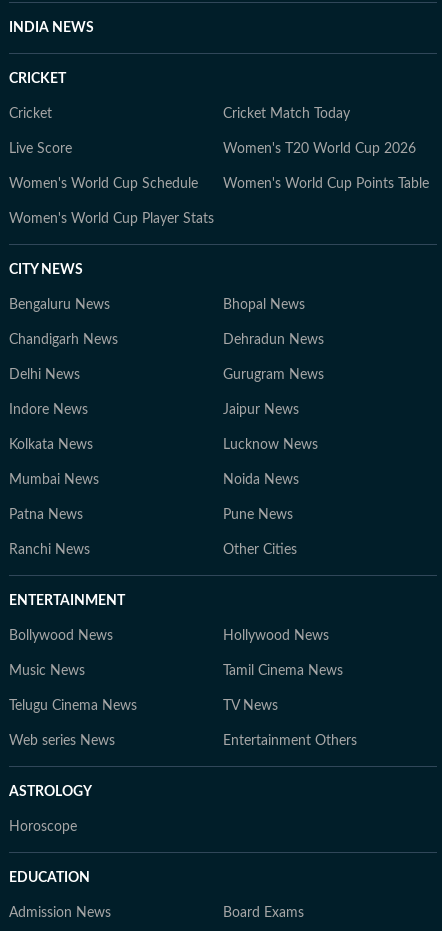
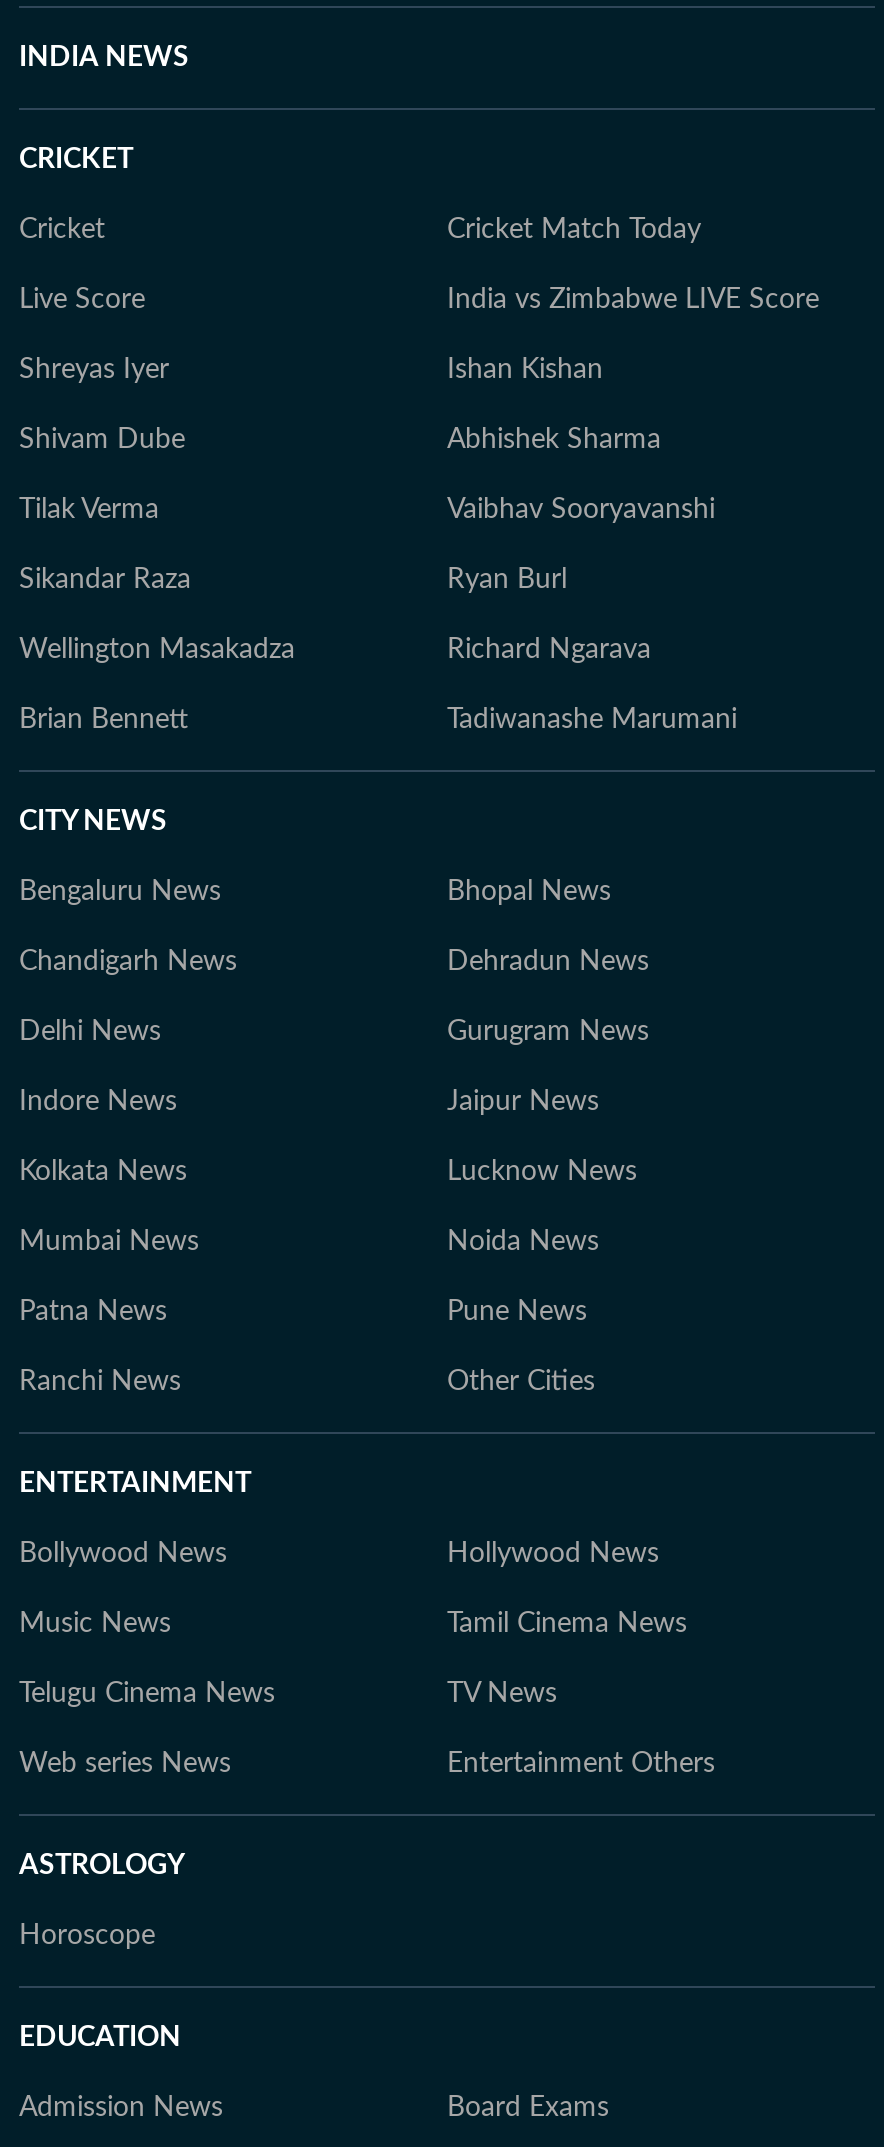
[9,142,429,226] Women's T20 World Cup 2026 | Women's World Cup Schedule | Women's World Cup Points Table | Women's World Cup Player Stats -> [19,286,819,734] India vs Zimbabwe LIVE Score | Shreyas Iyer | Ishan Kishan | Shivam Dube | Abhishek Sharma | Tilak Verma | Vaibhav Sooryavanshi | Sikandar Raza | Ryan Burl | Wellington Masakadza | Richard Ngarava | Brian Bennett | Tadiwanashe Marumani

